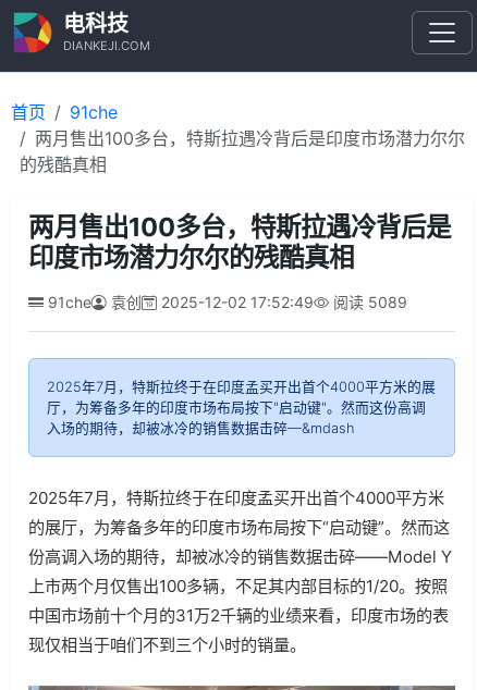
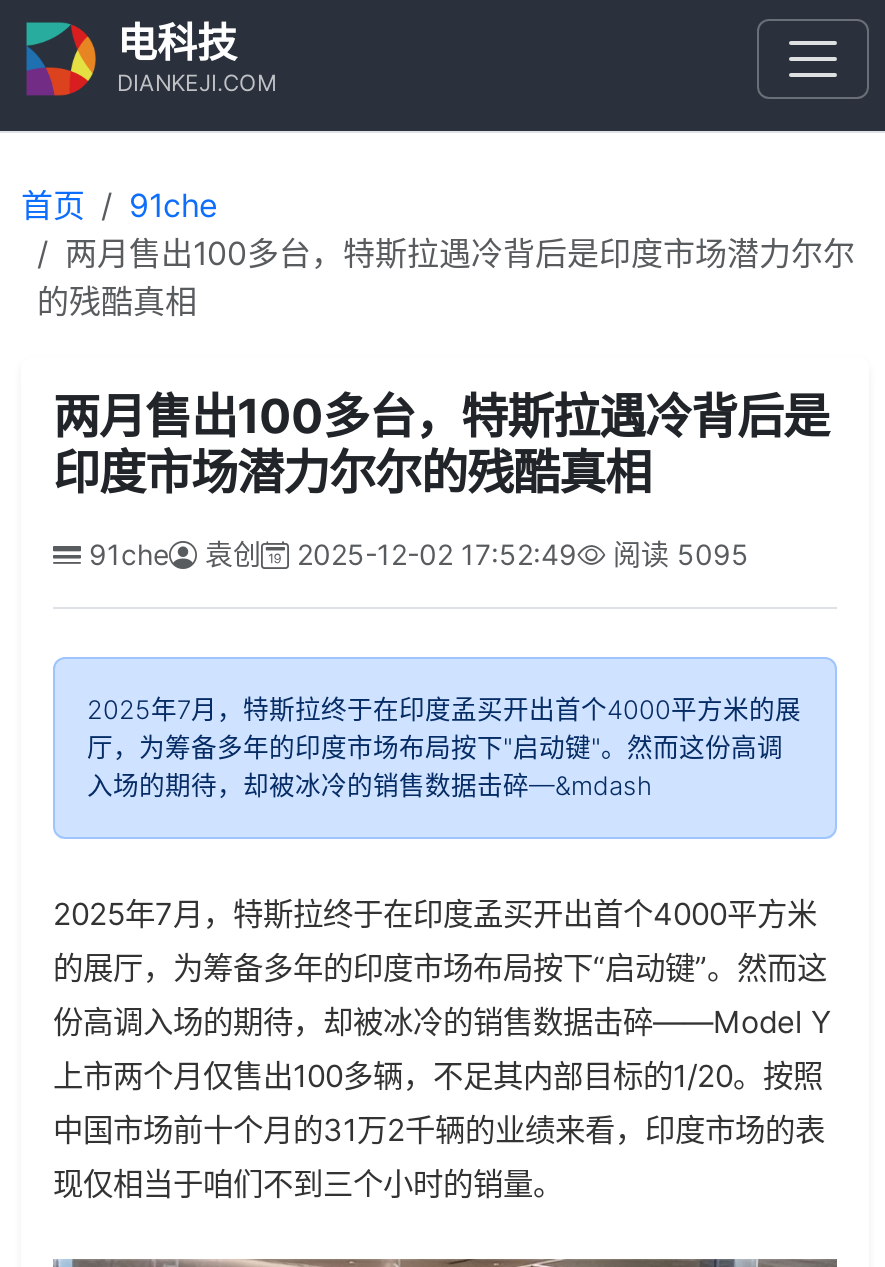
[329,293,407,311] 阅读5089 -> [605,537,749,571] 阅读5095

